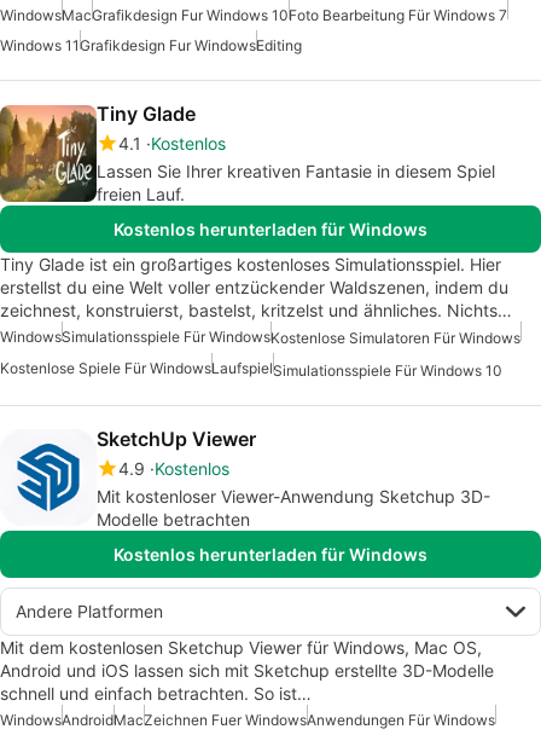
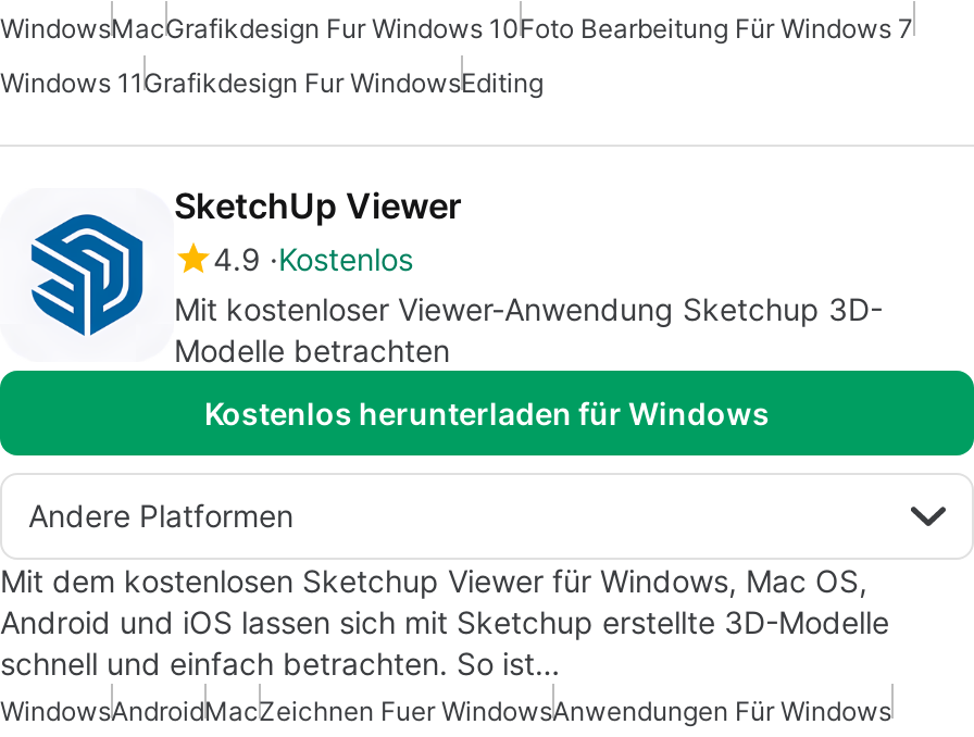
[0,102,520,379] [image] | Tiny Glade | 4.1 Kostenlos | Lassen Sie Ihrer kreativen Fantasie in diesem Spiel | freien Lauf. | Kostenlos herunterladen für Windows | Tiny Glade ist ein großartiges kostenloses Simulationsspiel. Hier | erstellst du eine Welt voller entzückender Waldszenen, indem du | zeichnest, konstruierst, bastelst, kritzelst und ähnliches. Nichts… | WindowsSimulationsspiele Für WindowsKostenlose Simulatoren Für Windows | Kostenlose Spiele Für WindowsLaufspielSimulationsspiele Für Windows 10 -> none

